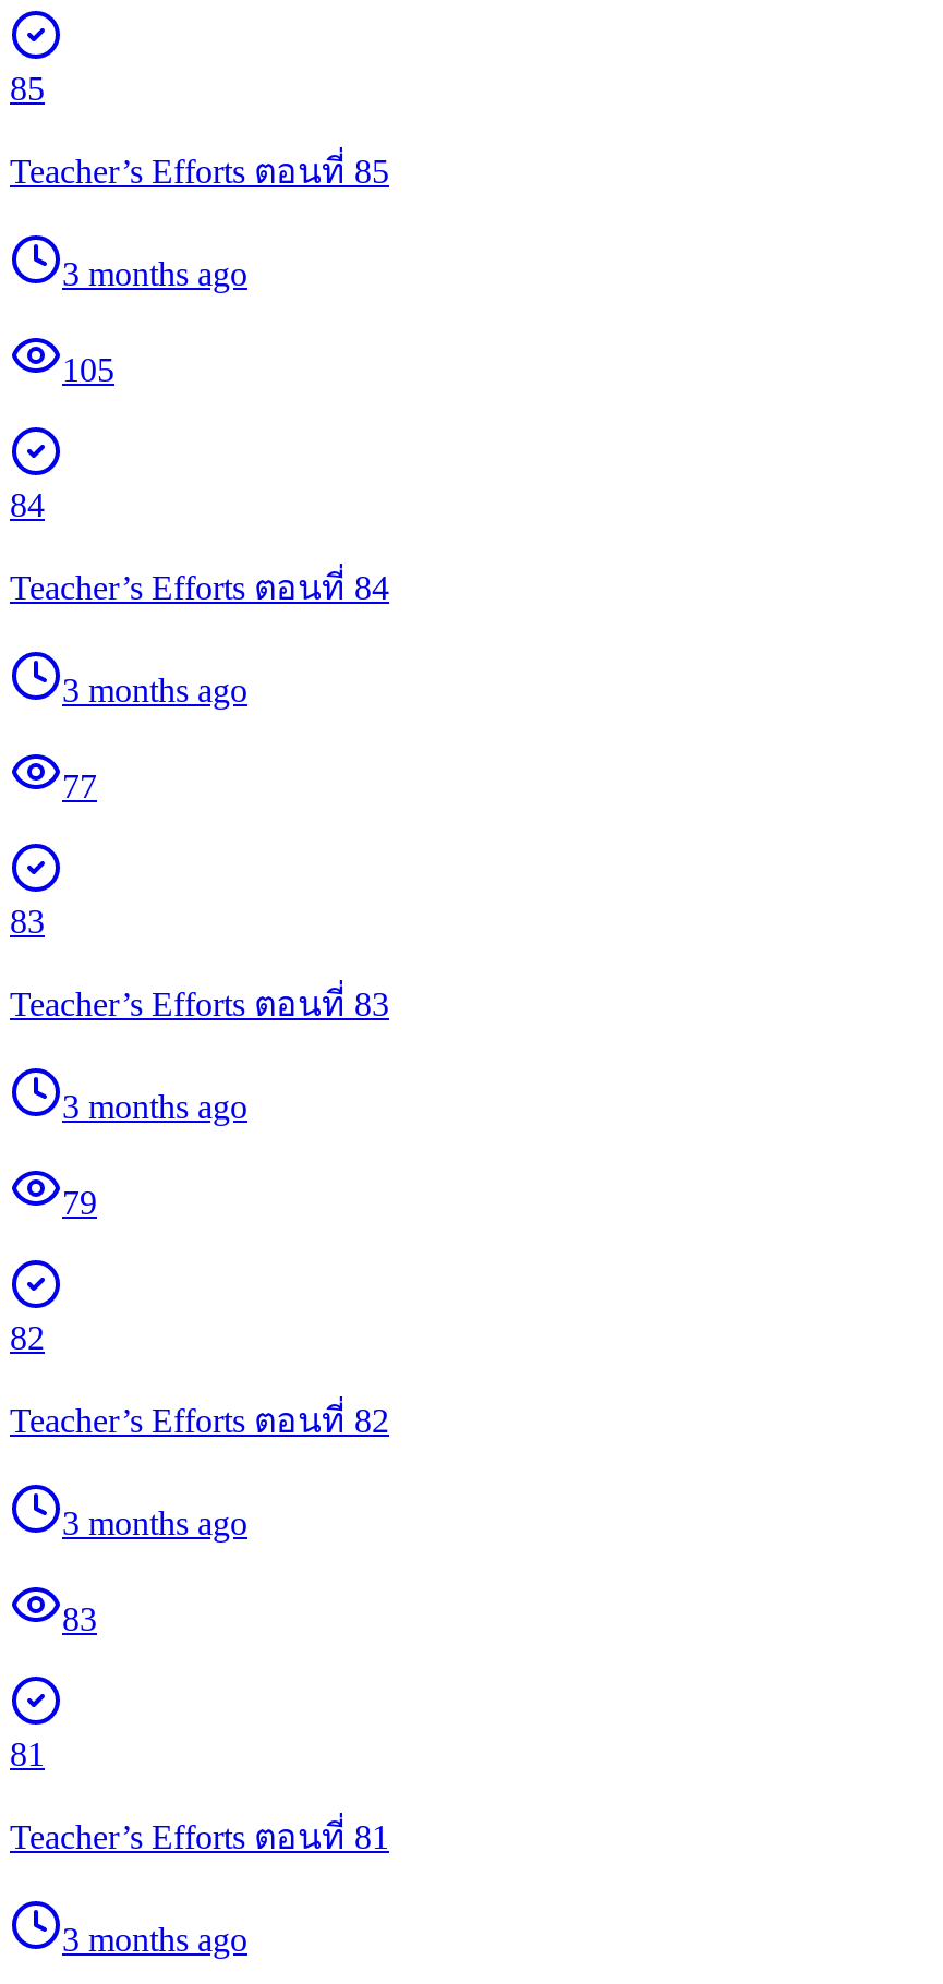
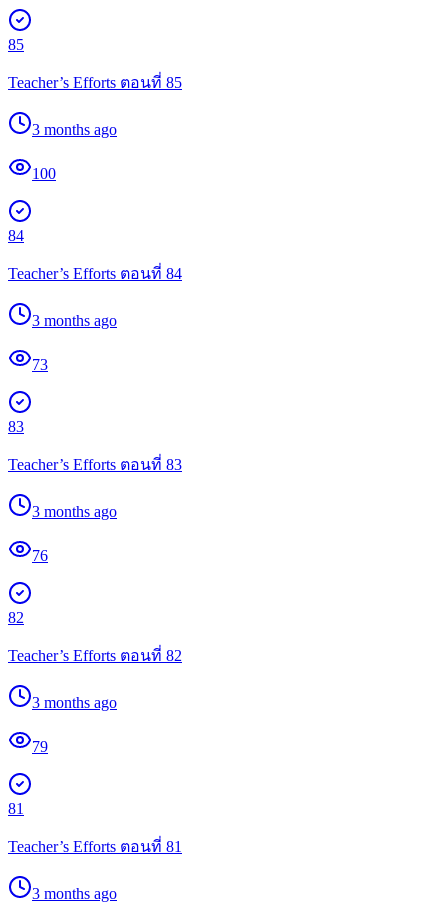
[62,351,114,388] 105 -> [32,165,56,182] 100
[62,767,97,804] 77 -> [32,356,48,373] 73
[62,1183,97,1220] 79 -> [32,547,48,564] 76
[62,1600,97,1637] 83 -> [32,738,48,755] 79

